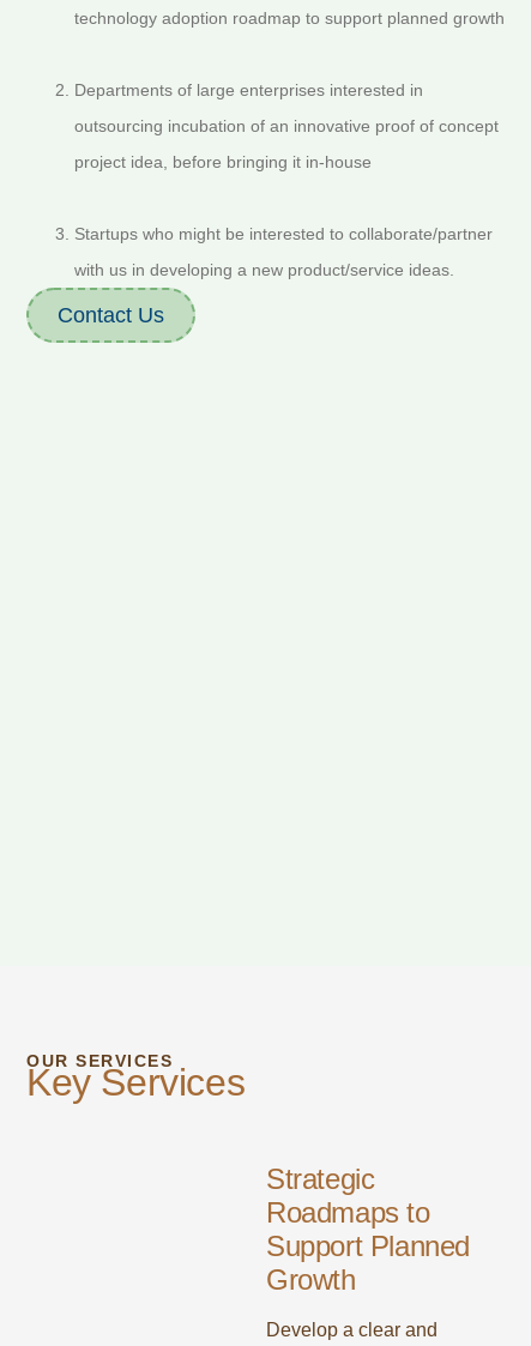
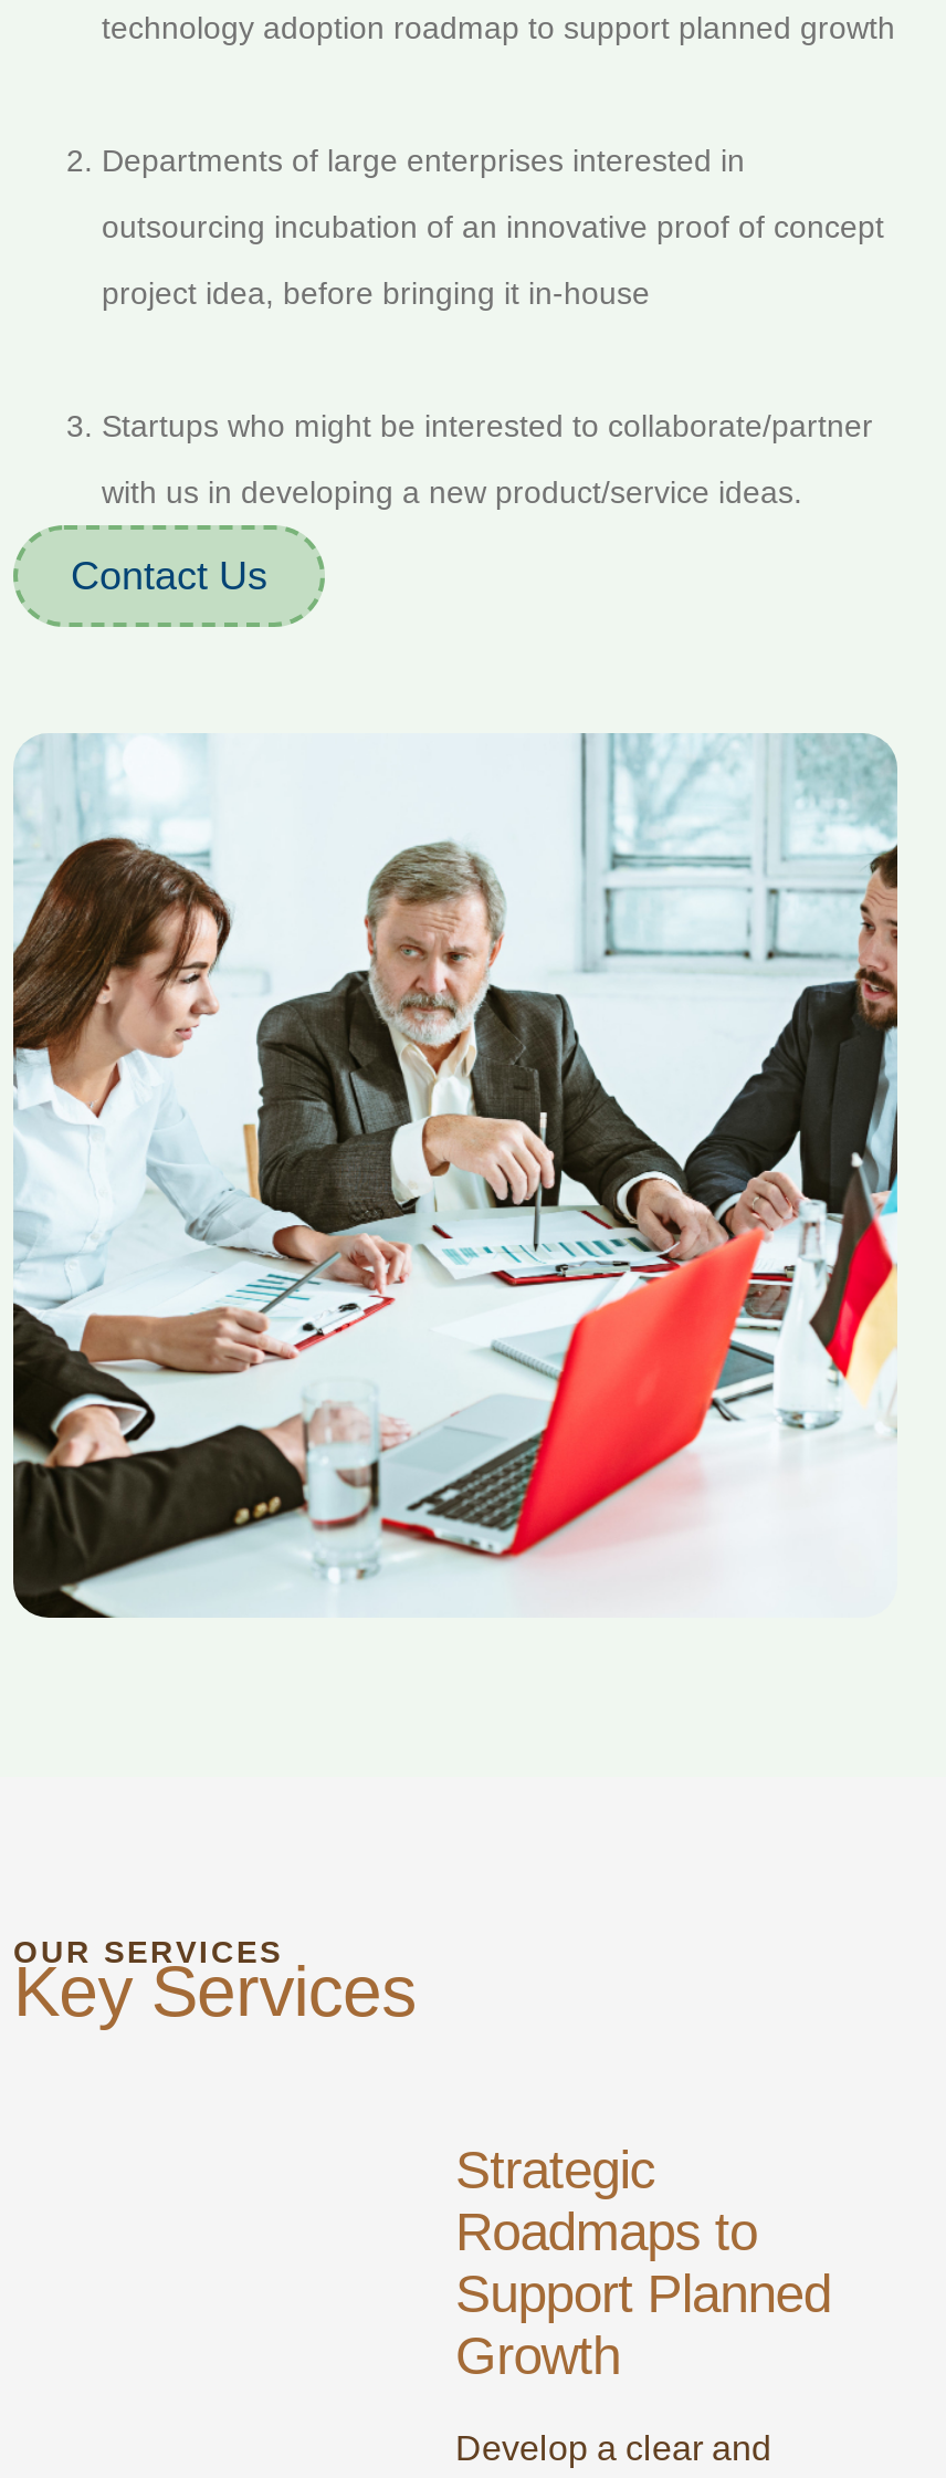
none -> [11,733,900,1620] [image]

